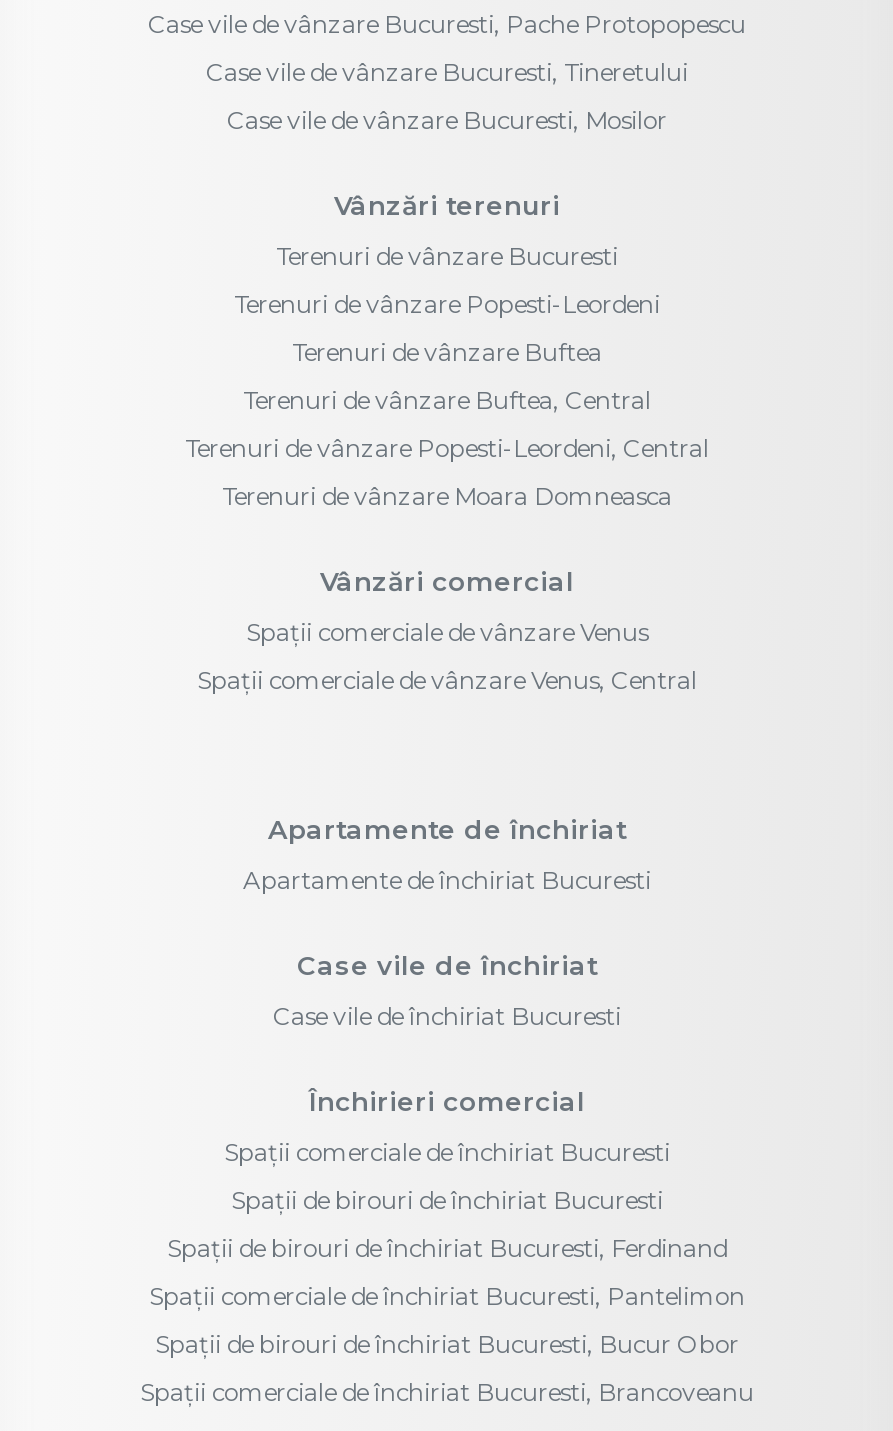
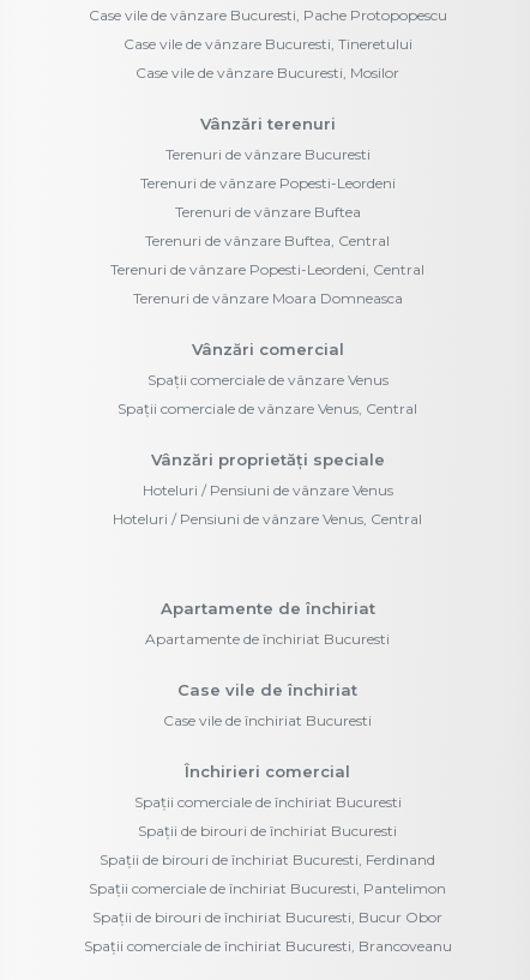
none -> [113,450,422,528] Vânzări proprietăți speciale | Hoteluri / Pensiuni de vânzare Venus | Hoteluri / Pensiuni de vânzare Venus, Central

